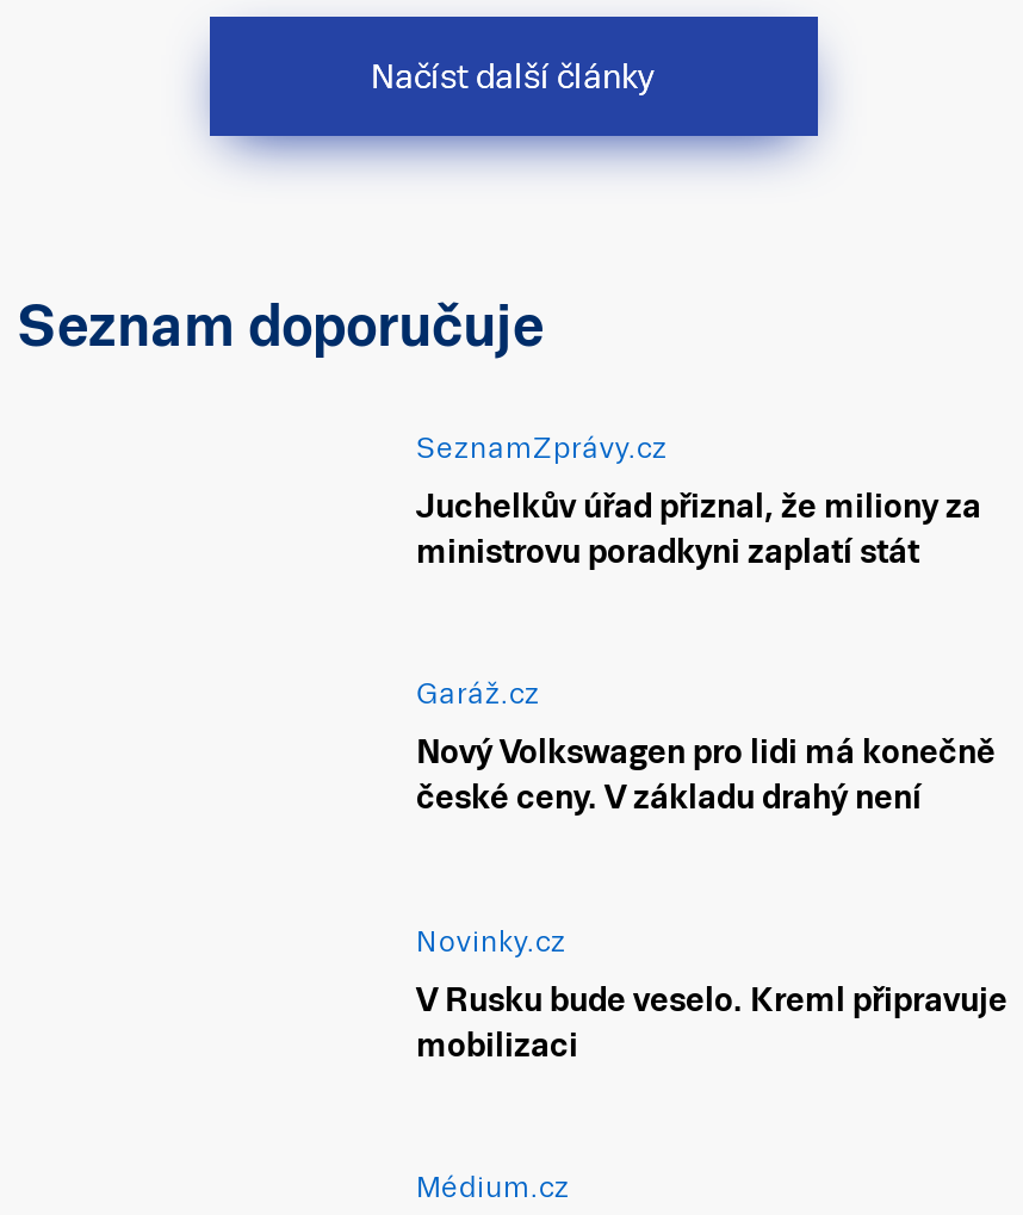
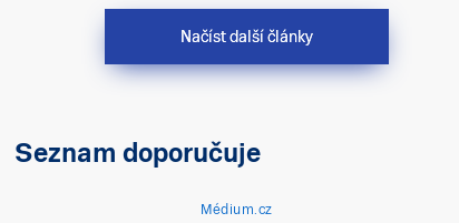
[416,432,981,570] SeznamZprávy.cz | Juchelkův úřad přiznal, že miliony za | ministrovu poradkyni zaplatí stát -> none
[416,678,996,817] Garáž.cz | Nový Volkswagen pro lidi má konečně | české ceny. V základu drahý není -> none
[416,925,1007,1063] Novinky.cz | V Rusku bude veselo. Kreml připravuje | mobilizaci -> none

